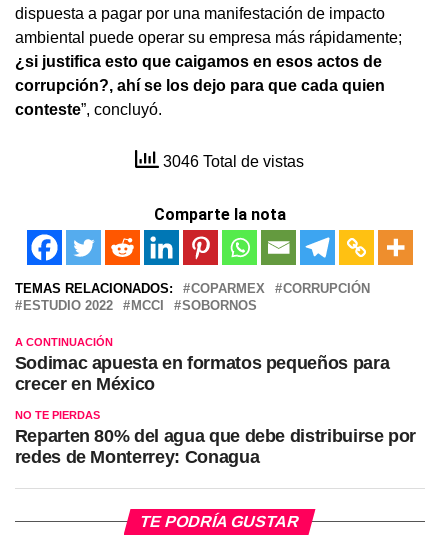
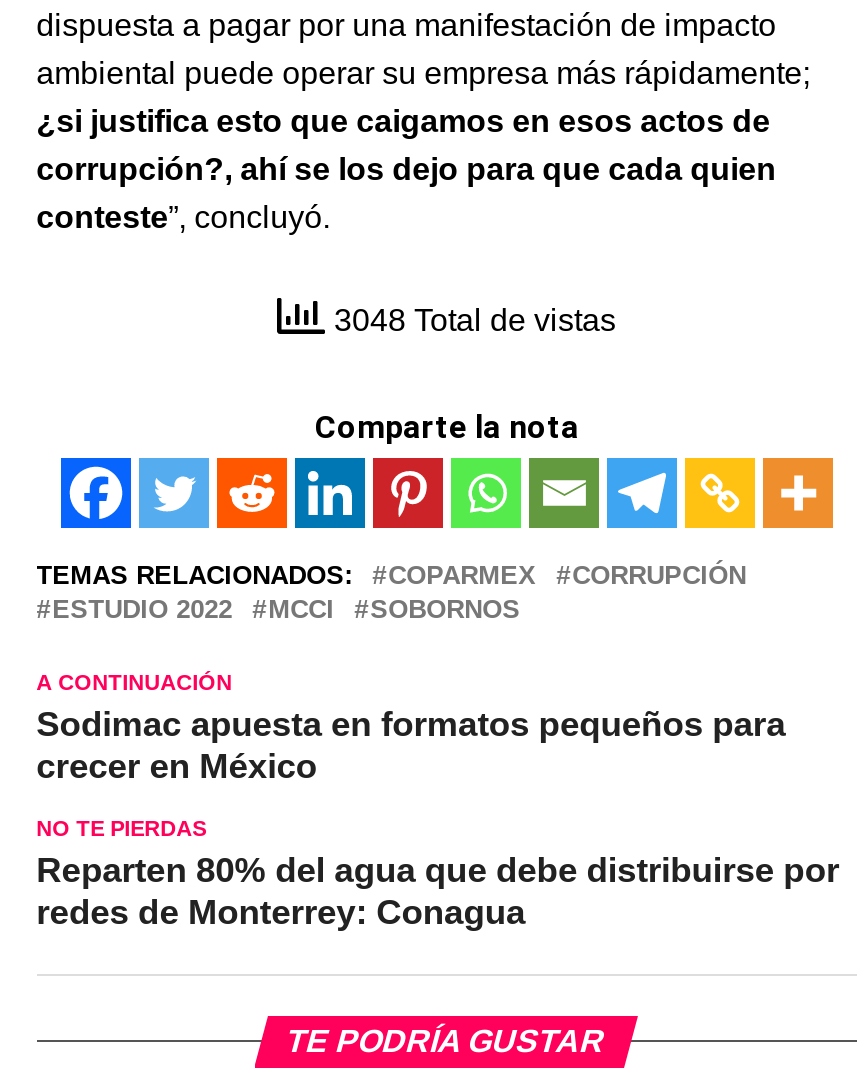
[159,153,304,170] 3046 Total de vistas -> [326,304,616,338] 3048 Total de vistas

